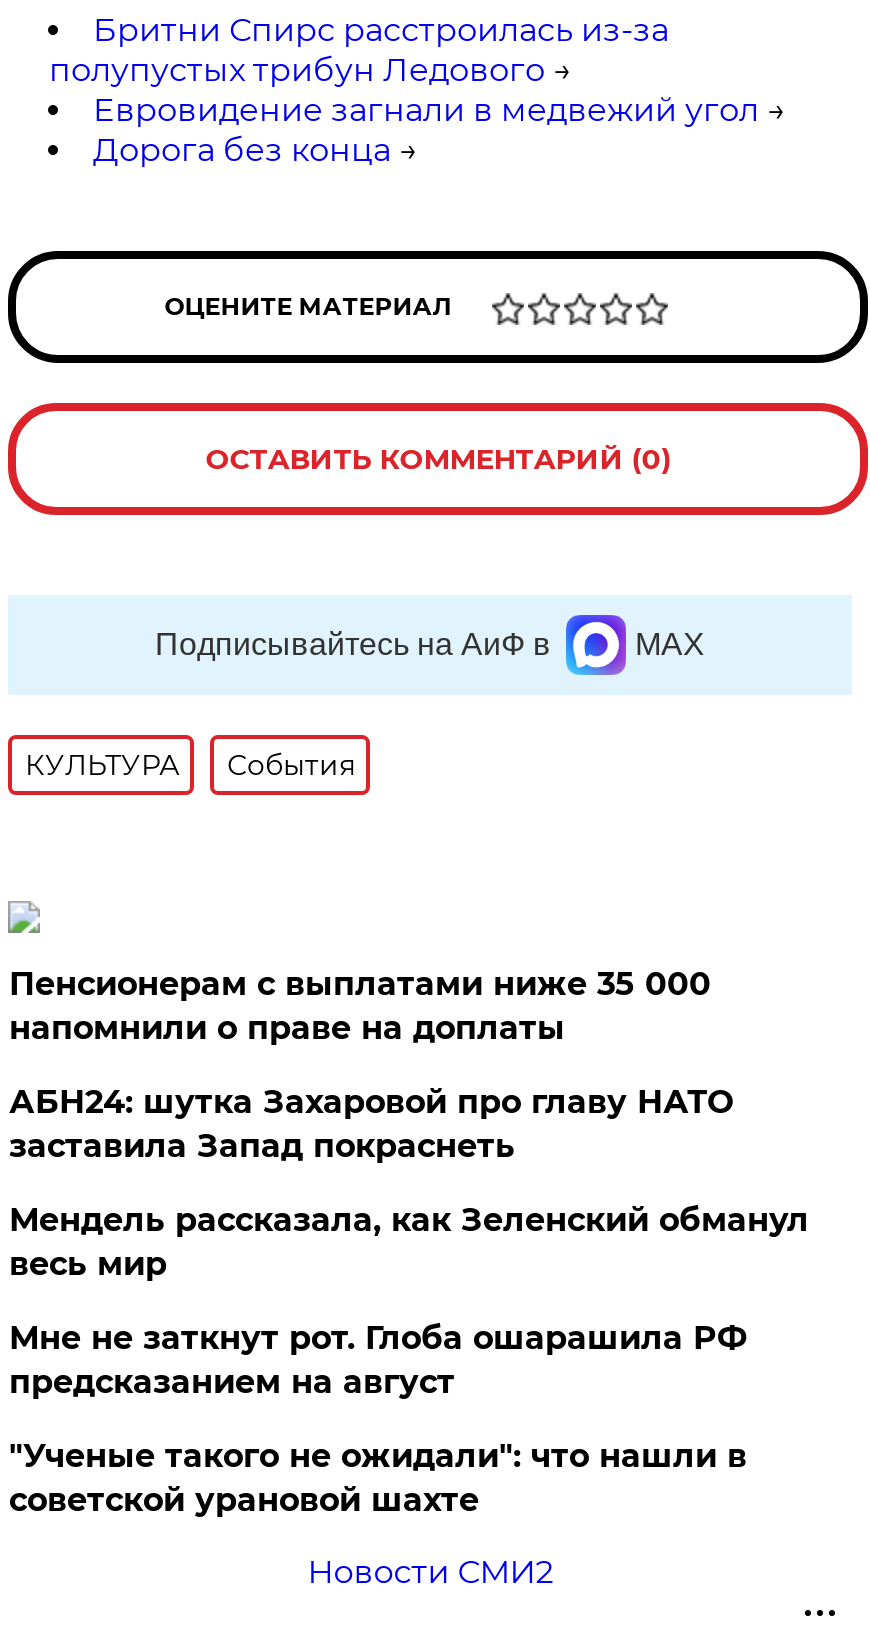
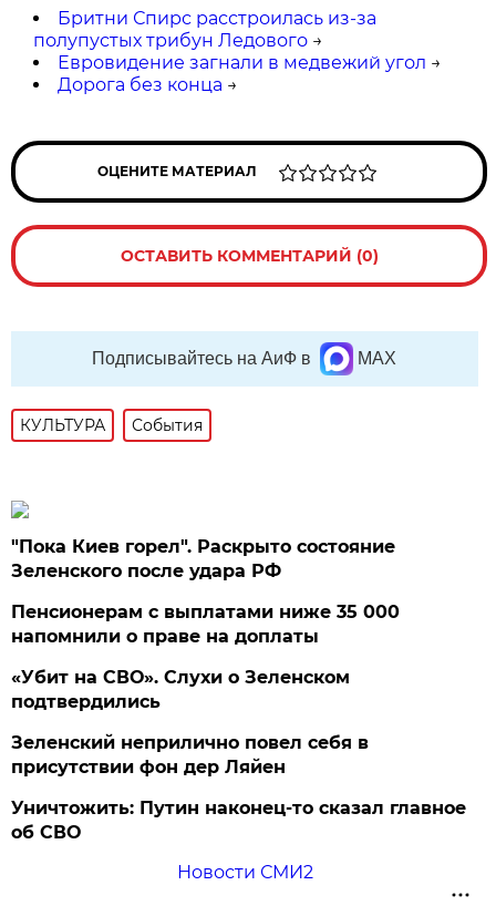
none -> [12,536,396,581] "Пока Киев горел". Раскрыто состояние | Зеленского после удара РФ
moved [9,965,711,1047] -> [12,601,400,647]: Пенсионерам с выплатами ниже 35 000 | напомнили о праве на доплаты
[9,1083,809,1519] АБН24: шутка Захаровой про главу НАТО | заставила Запад покраснеть | Мендель рассказала, как Зеленский обманул | весь мир | Мне не заткнут рот. Глоба ошарашила РФ | предсказанием на август | "Ученые такого не ожидали": что нашли в | советской урановой шахте -> [12,667,467,843] «Убит на СВО». Слухи о Зеленском | подтвердились | Зеленский неприлично повел cебя в | присутствии фон дер Ляйен | Уничтожить: Путин наконец-то сказал главное | об СВО

